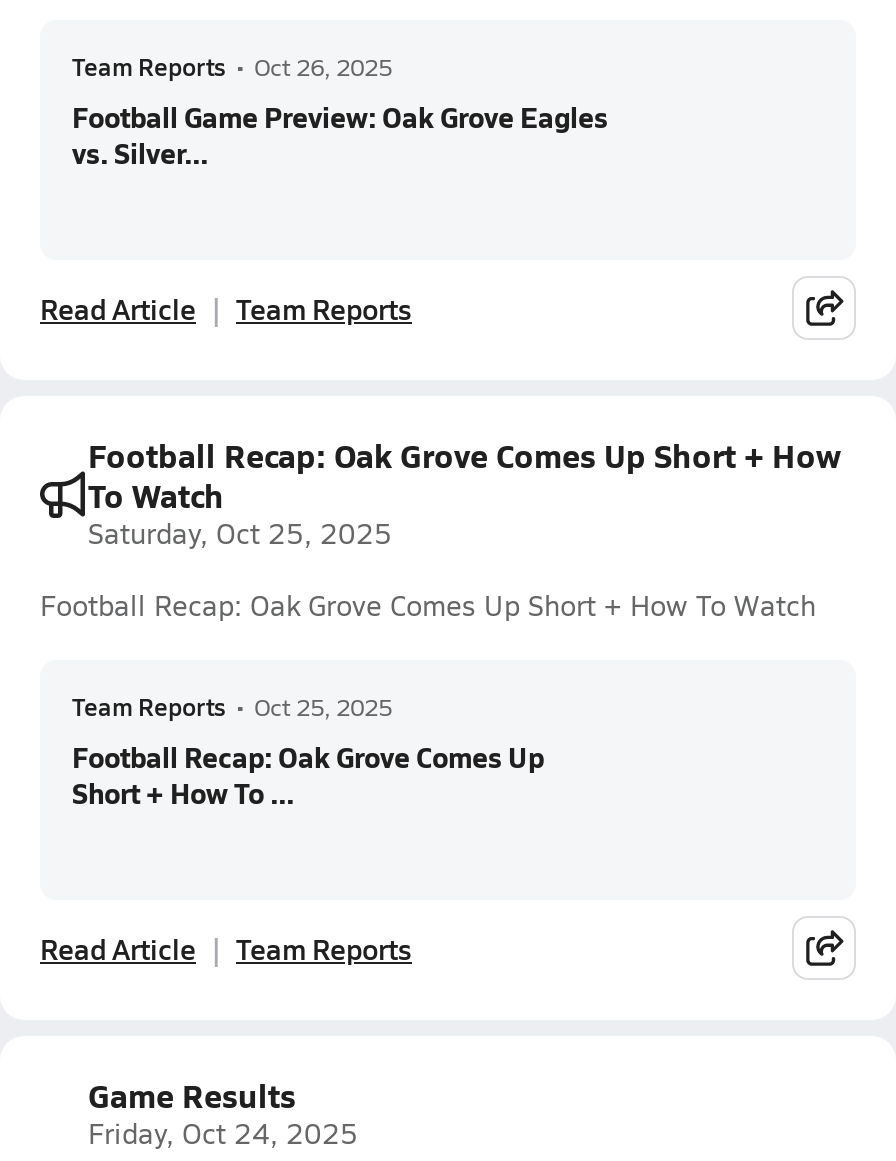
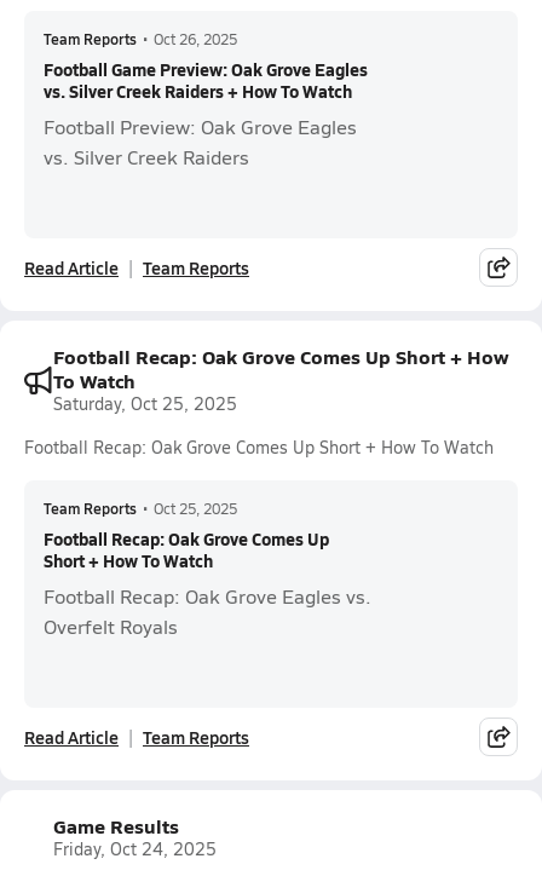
[72,132,208,172] vs. Silver... -> [44,79,357,169] vs. Silver Creek Raiders + How To Watch | Football Preview: Oak Grove Eagles | vs. Silver Creek Raiders
[72,772,294,812] Short + How To ... -> [44,548,371,639] Short + How To Watch | Football Recap: Oak Grove Eagles vs. | Overfelt Royals

